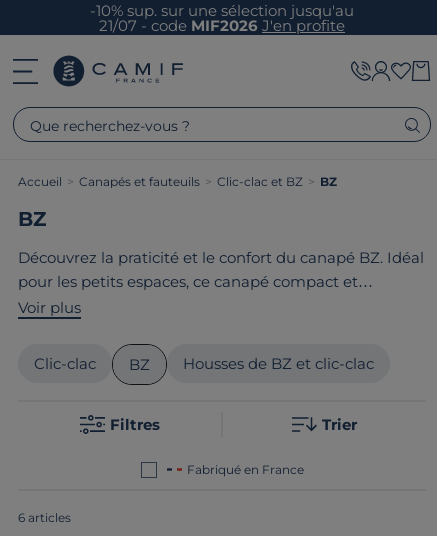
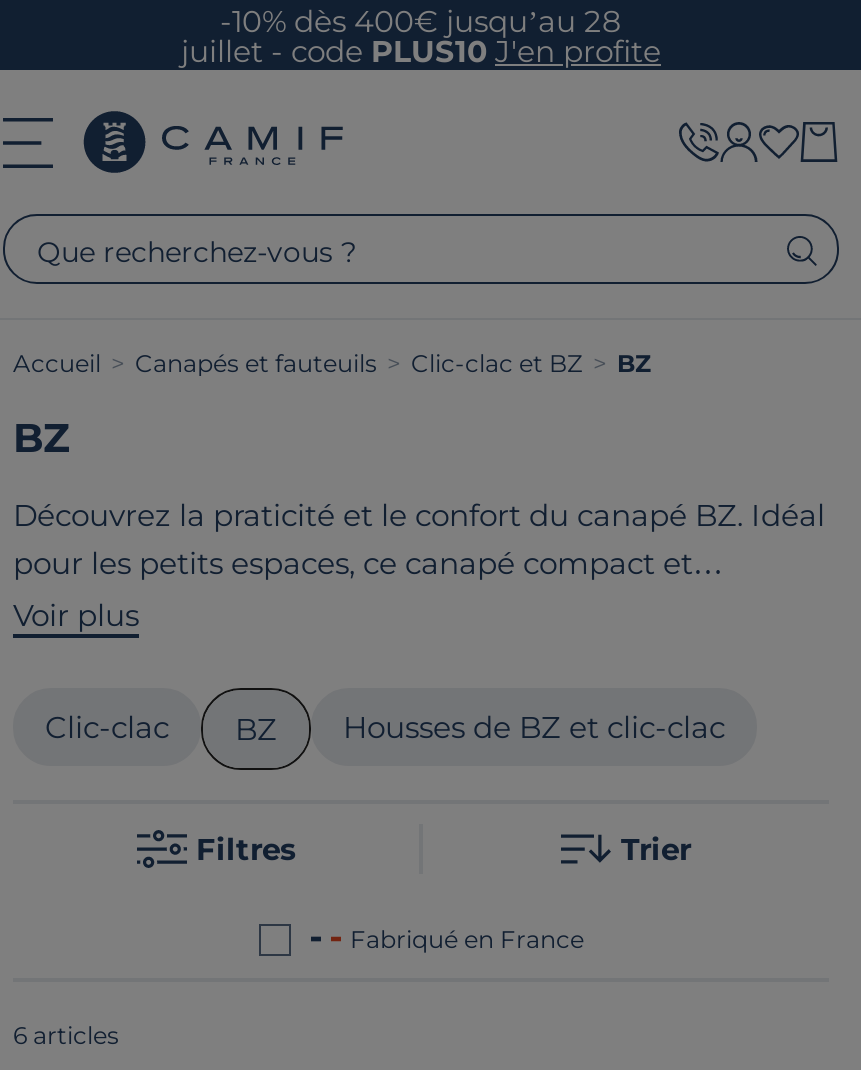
[90,0,354,34] -10% sup. sur une sélection jusqu'au | 21/07 - codeMIF2026 J'en profite -> [181,1,661,69] -10% dès 400€ jusqu’au 28 | juillet - codePLUS10 J'en profite

